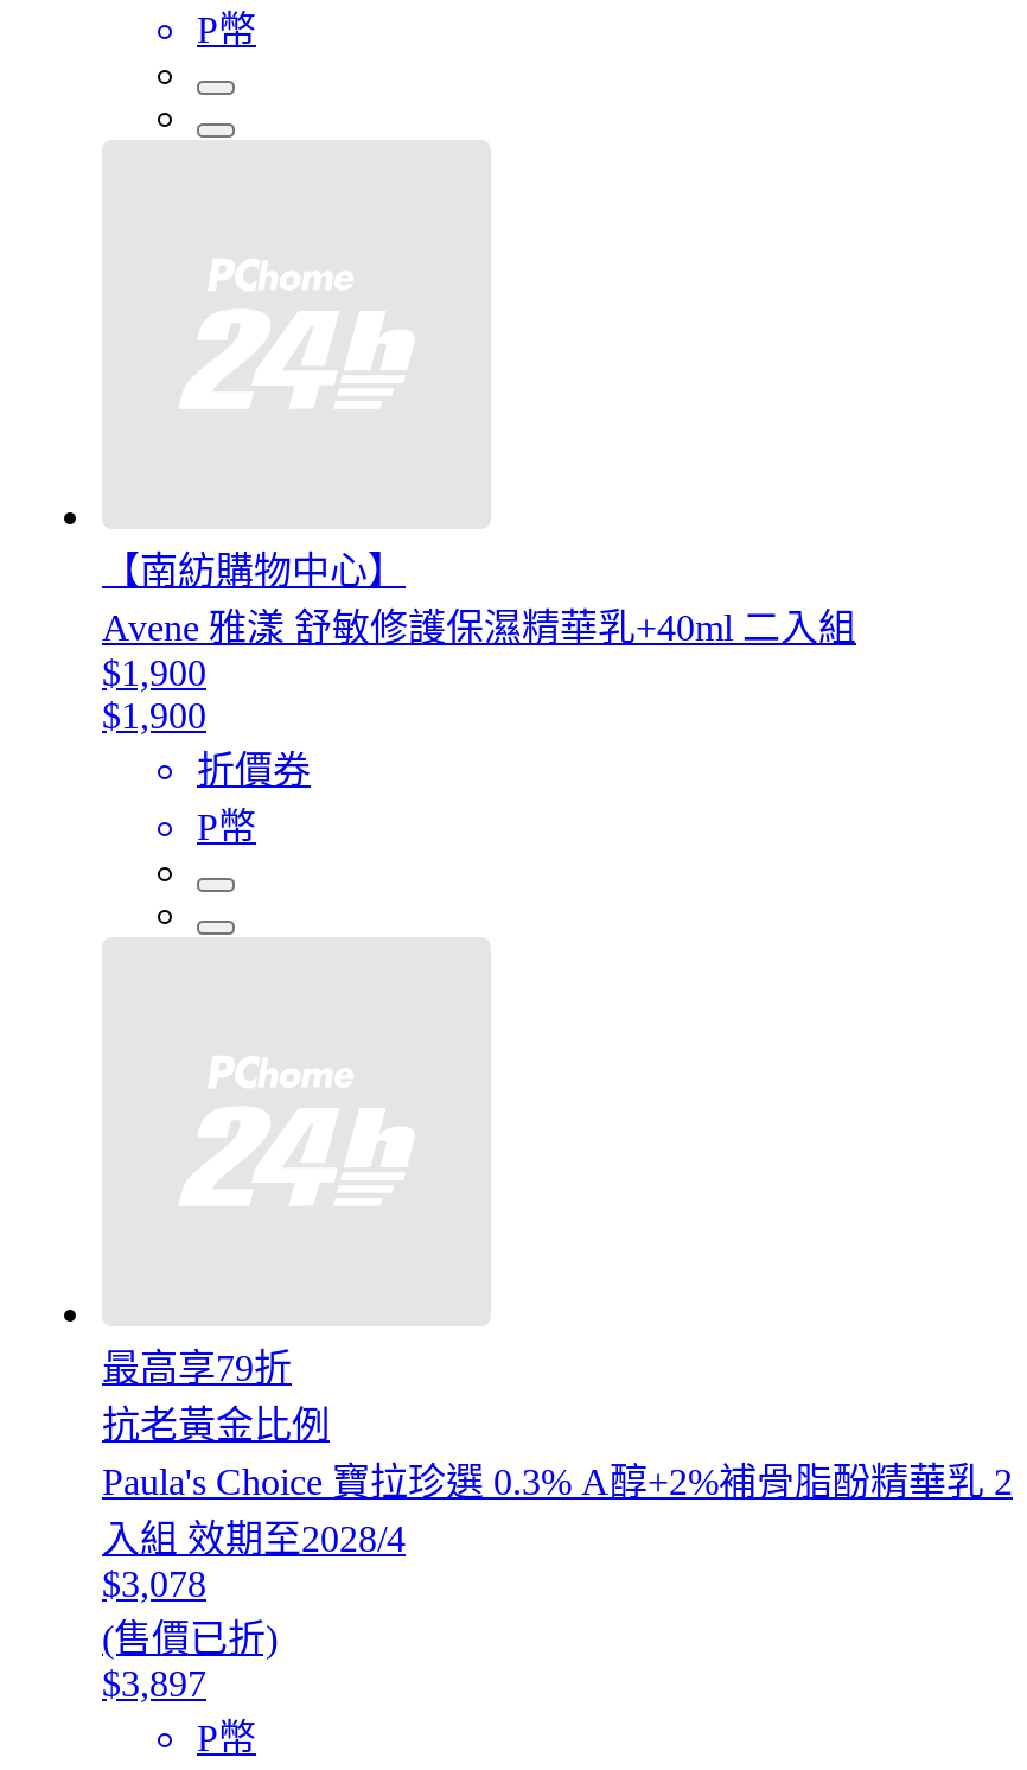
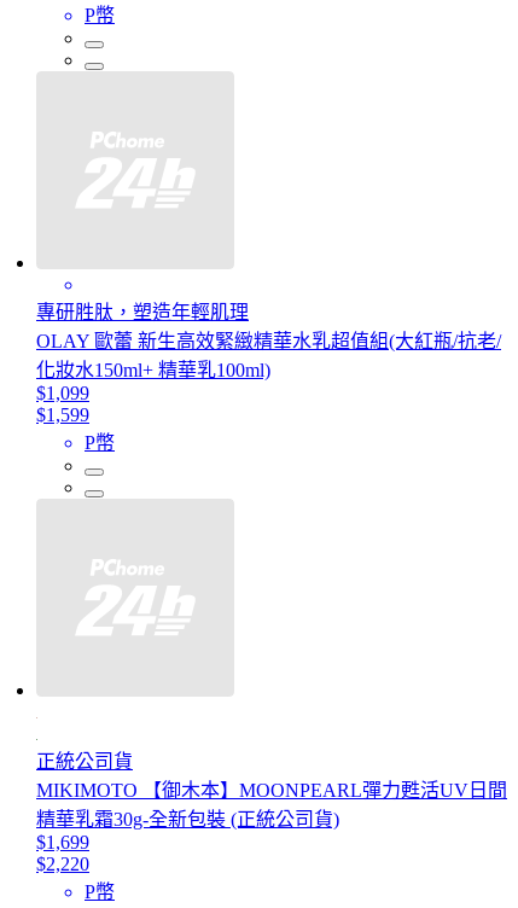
[102,550,856,790] 【南紡購物中心】 | Avene 雅漾 舒敏修護保濕精華乳+40ml 二入組 | $1,900 | $1,900 | 折價券 -> [36,302,501,425] 專研胜肽，塑造年輕肌理 | OLAY 歐蕾 新生高效緊緻精華水乳超值組(大紅瓶/抗老/ | 化妝水150ml+ 精華乳100ml) | $1,099 | $1,599
[102,1348,1013,1704] 最高享79折 | 抗老黃金比例 | Paula's Choice 寶拉珍選 0.3% A醇+2%補骨脂酚精華乳 2 | 入組 效期至2028/4 | $3,078 | (售價已折) | $3,897 -> [36,751,507,874] 正統公司貨 | MIKIMOTO 【御木本】MOONPEARL彈力甦活UV日間 | 精華乳霜30g-全新包裝 (正統公司貨) | $1,699 | $2,220

